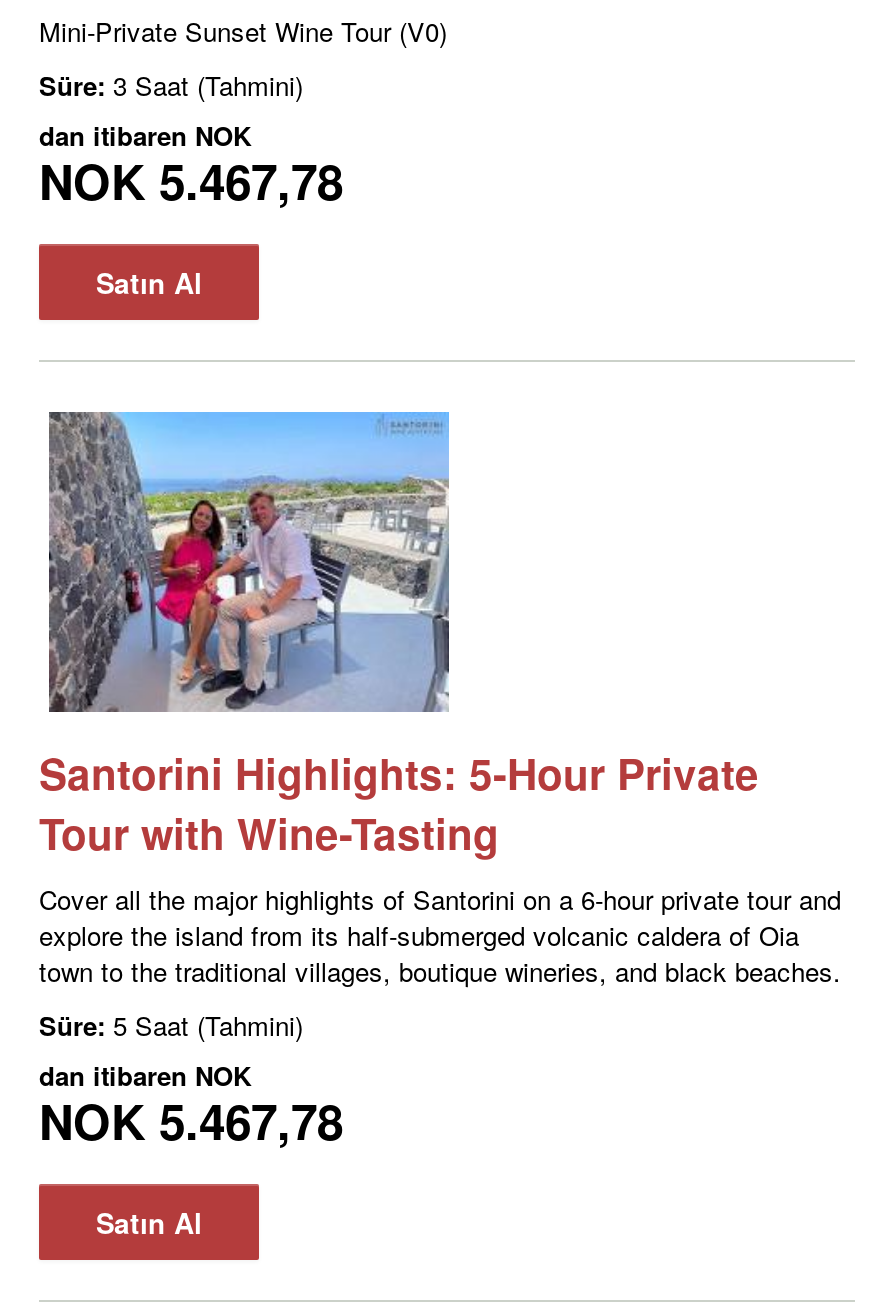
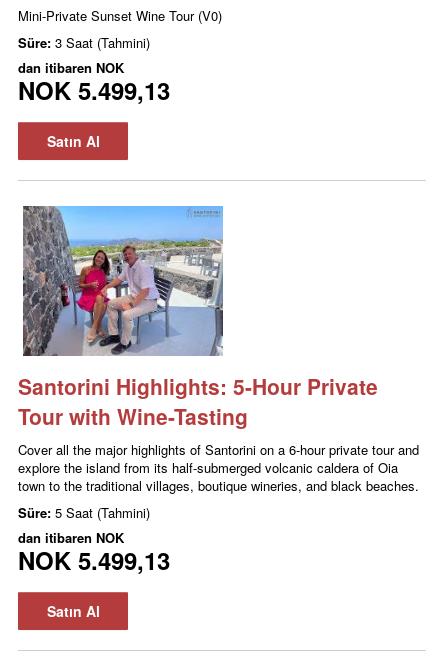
[39,146,343,214] NOK 5.467,78 -> [18,73,170,107] NOK 5.499,13
[39,1086,343,1154] NOK 5.467,78 -> [18,543,170,577] NOK 5.499,13

